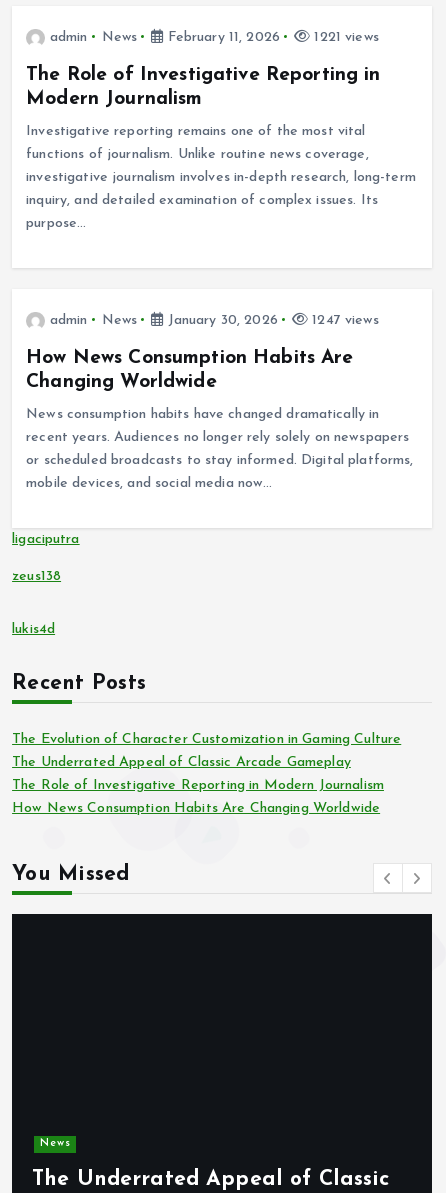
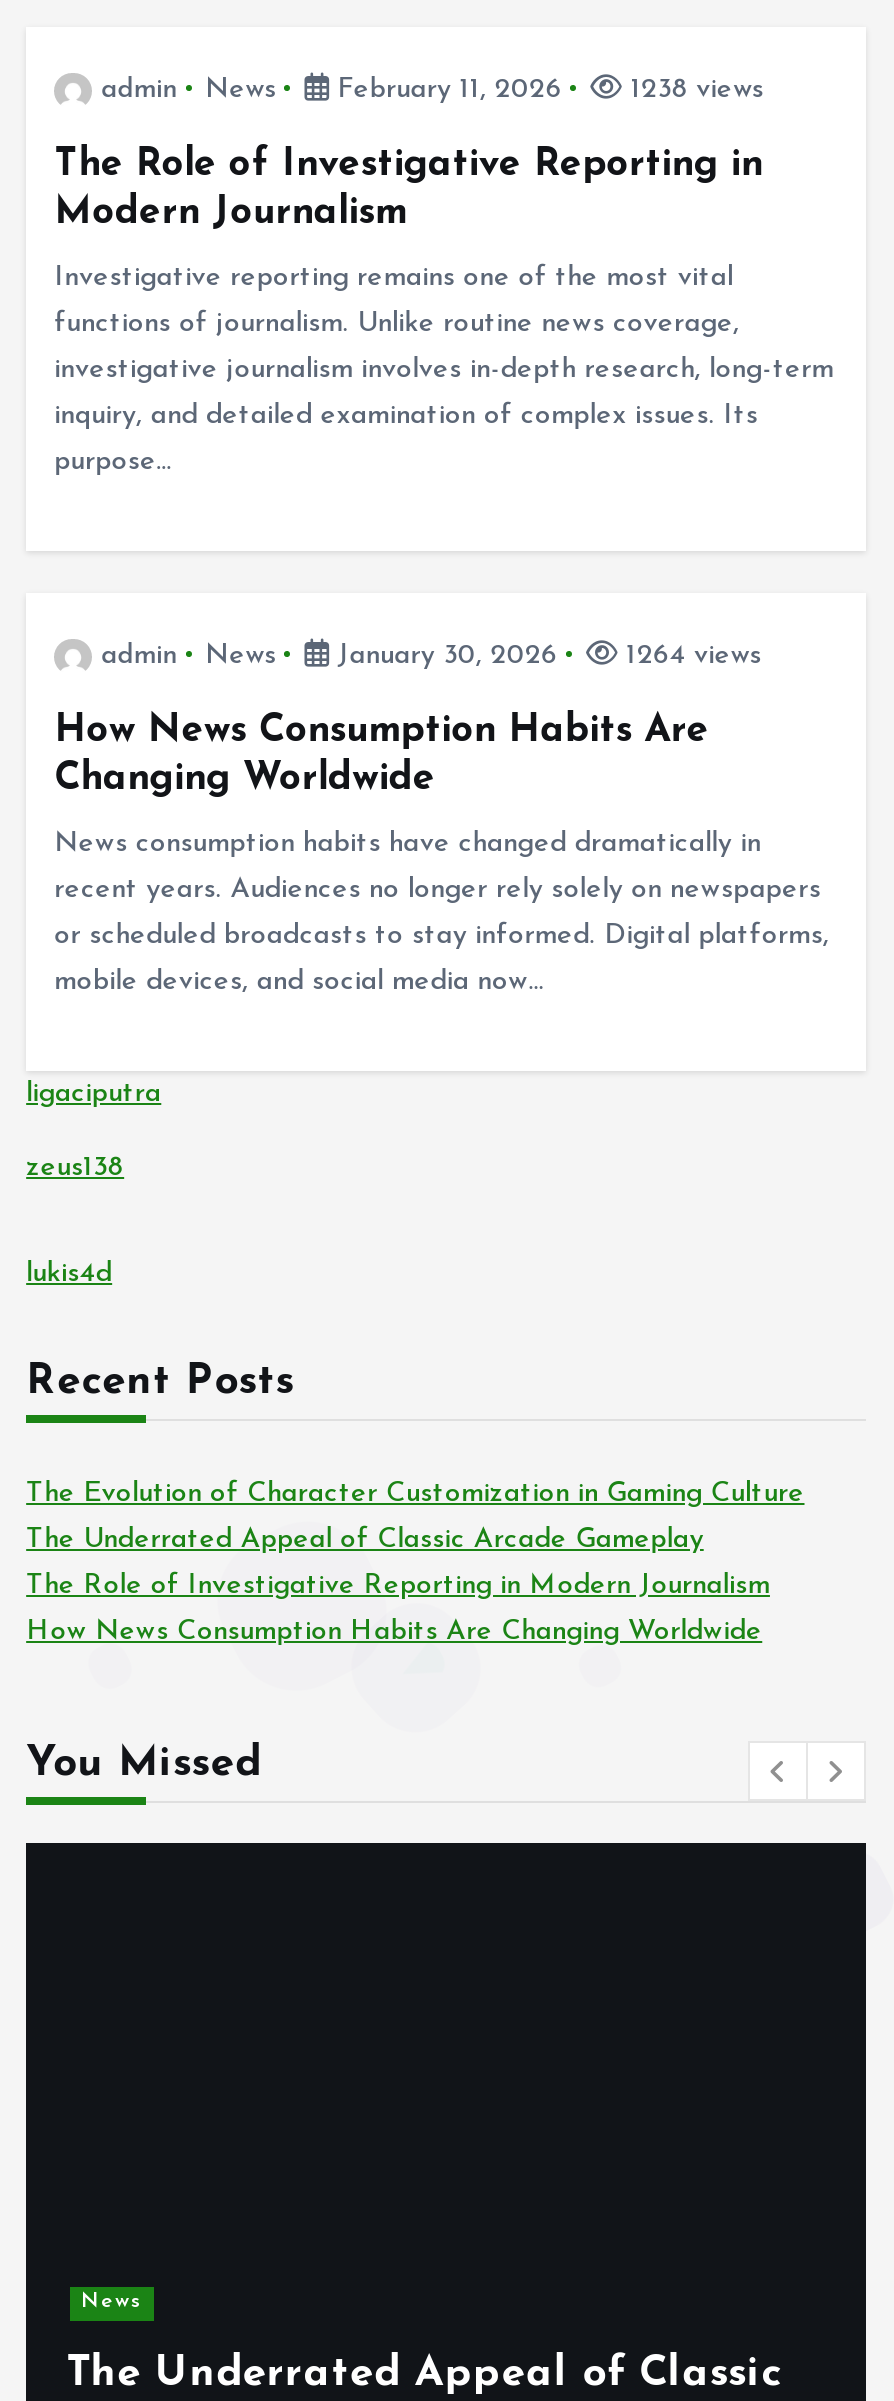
[310,30,379,45] 1221 views -> [623,74,764,104] 1238 views
[308,312,379,327] 1247 views -> [618,640,761,670] 1264 views

